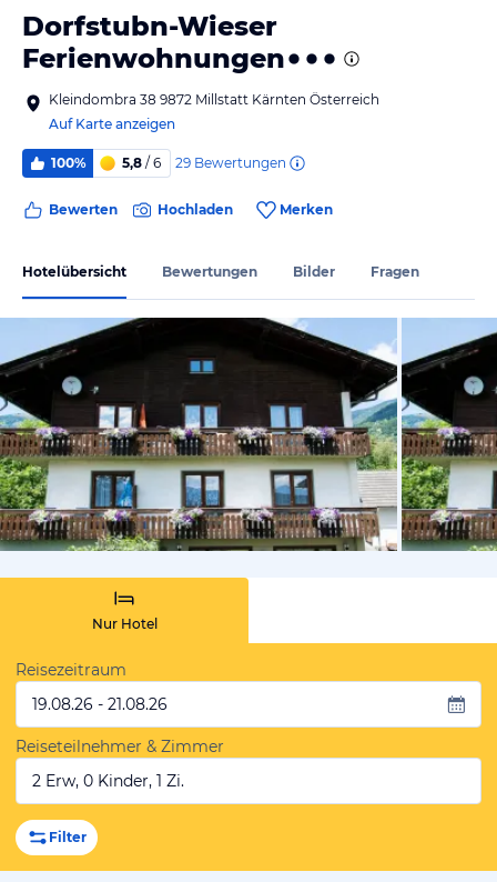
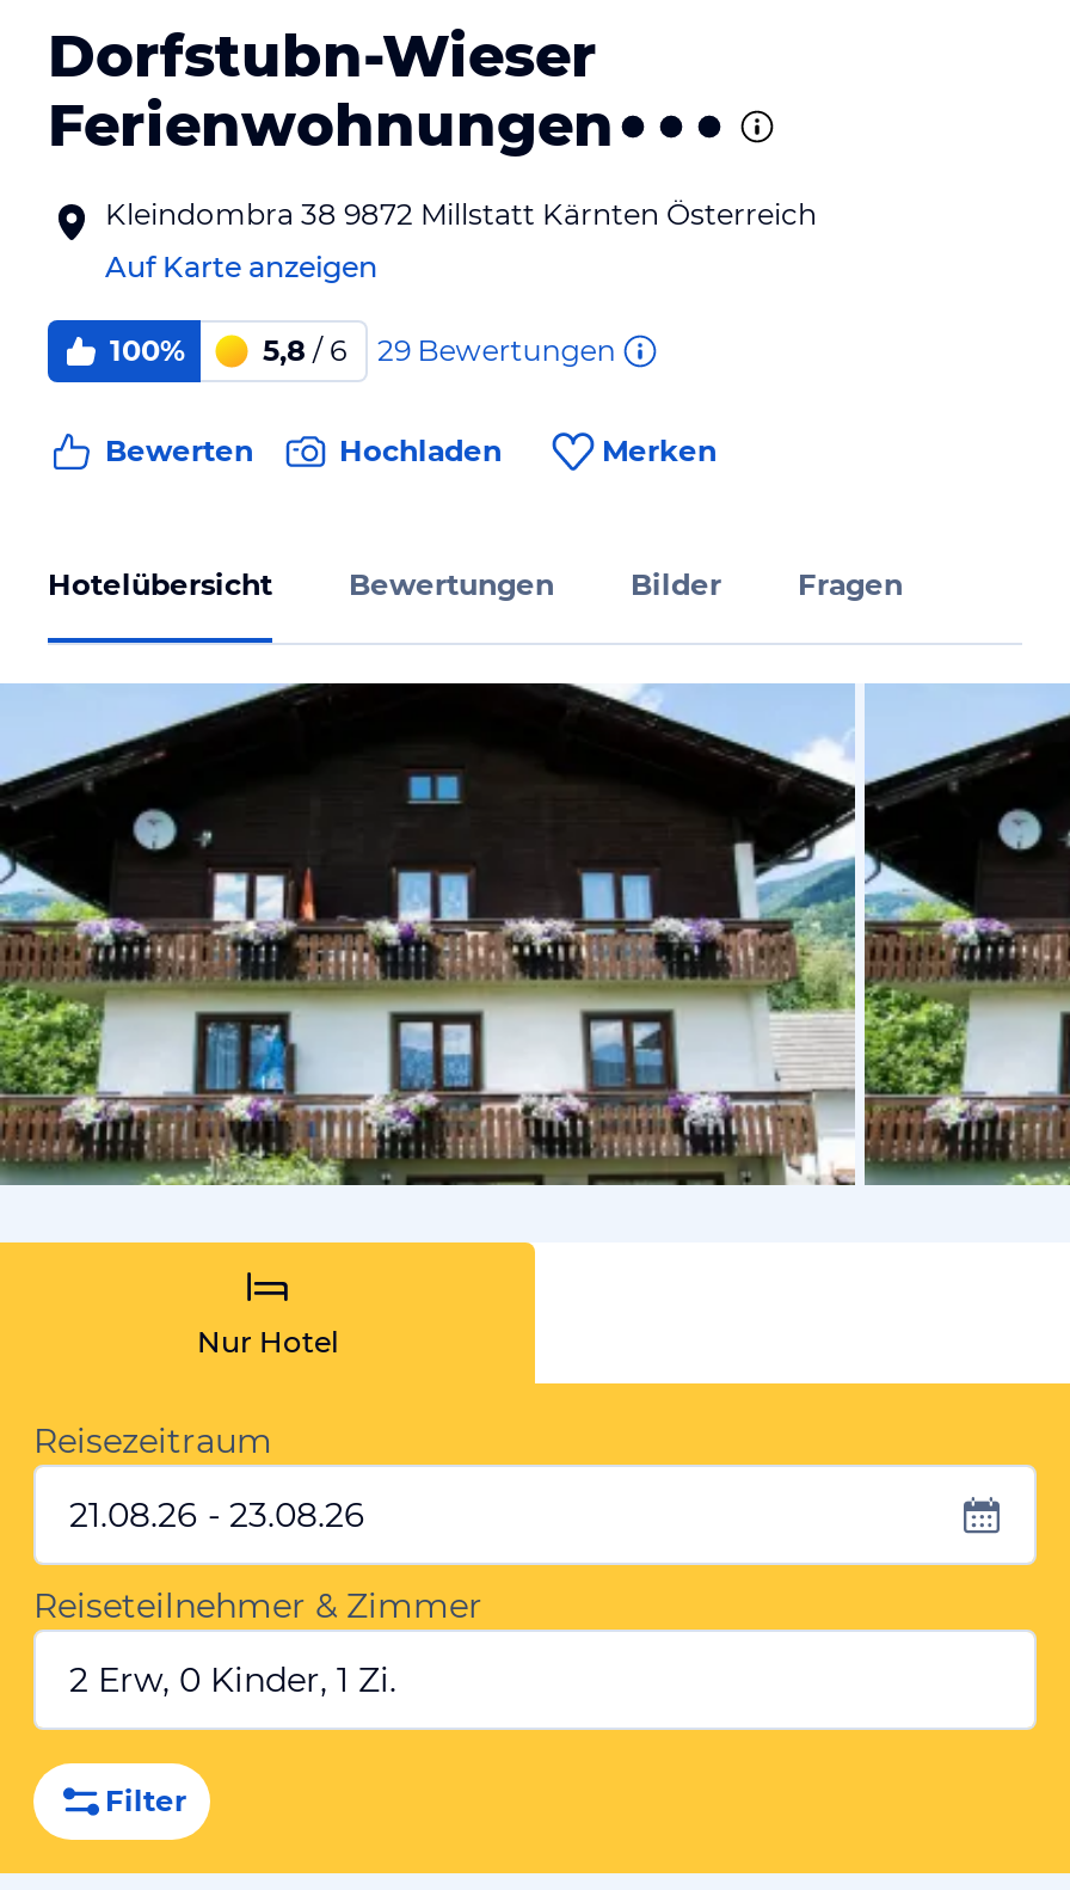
[32,694,168,714] 19.08.26 - 21.08.26 -> [69,1493,365,1536] 21.08.26 - 23.08.26

